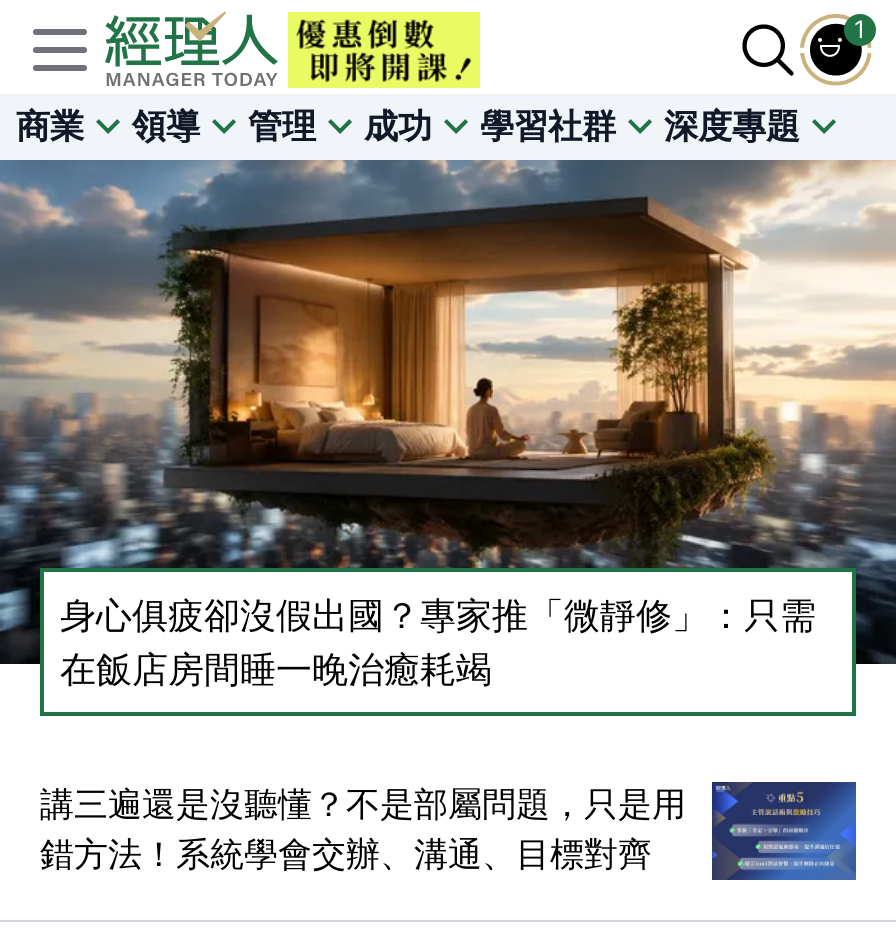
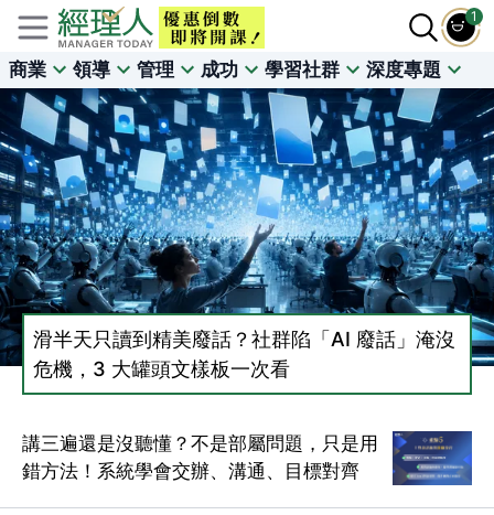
[6,158,890,691] [image] | 身心俱疲卻沒假出國？專家推「微靜修」：只需 | 在飯店房間睡一晚治癒耗竭 -> [3,87,491,381] [image] | 滑半天只讀到精美廢話？社群陷「AI 廢話」淹沒 | 危機，3 大罐頭文樣板一次看

